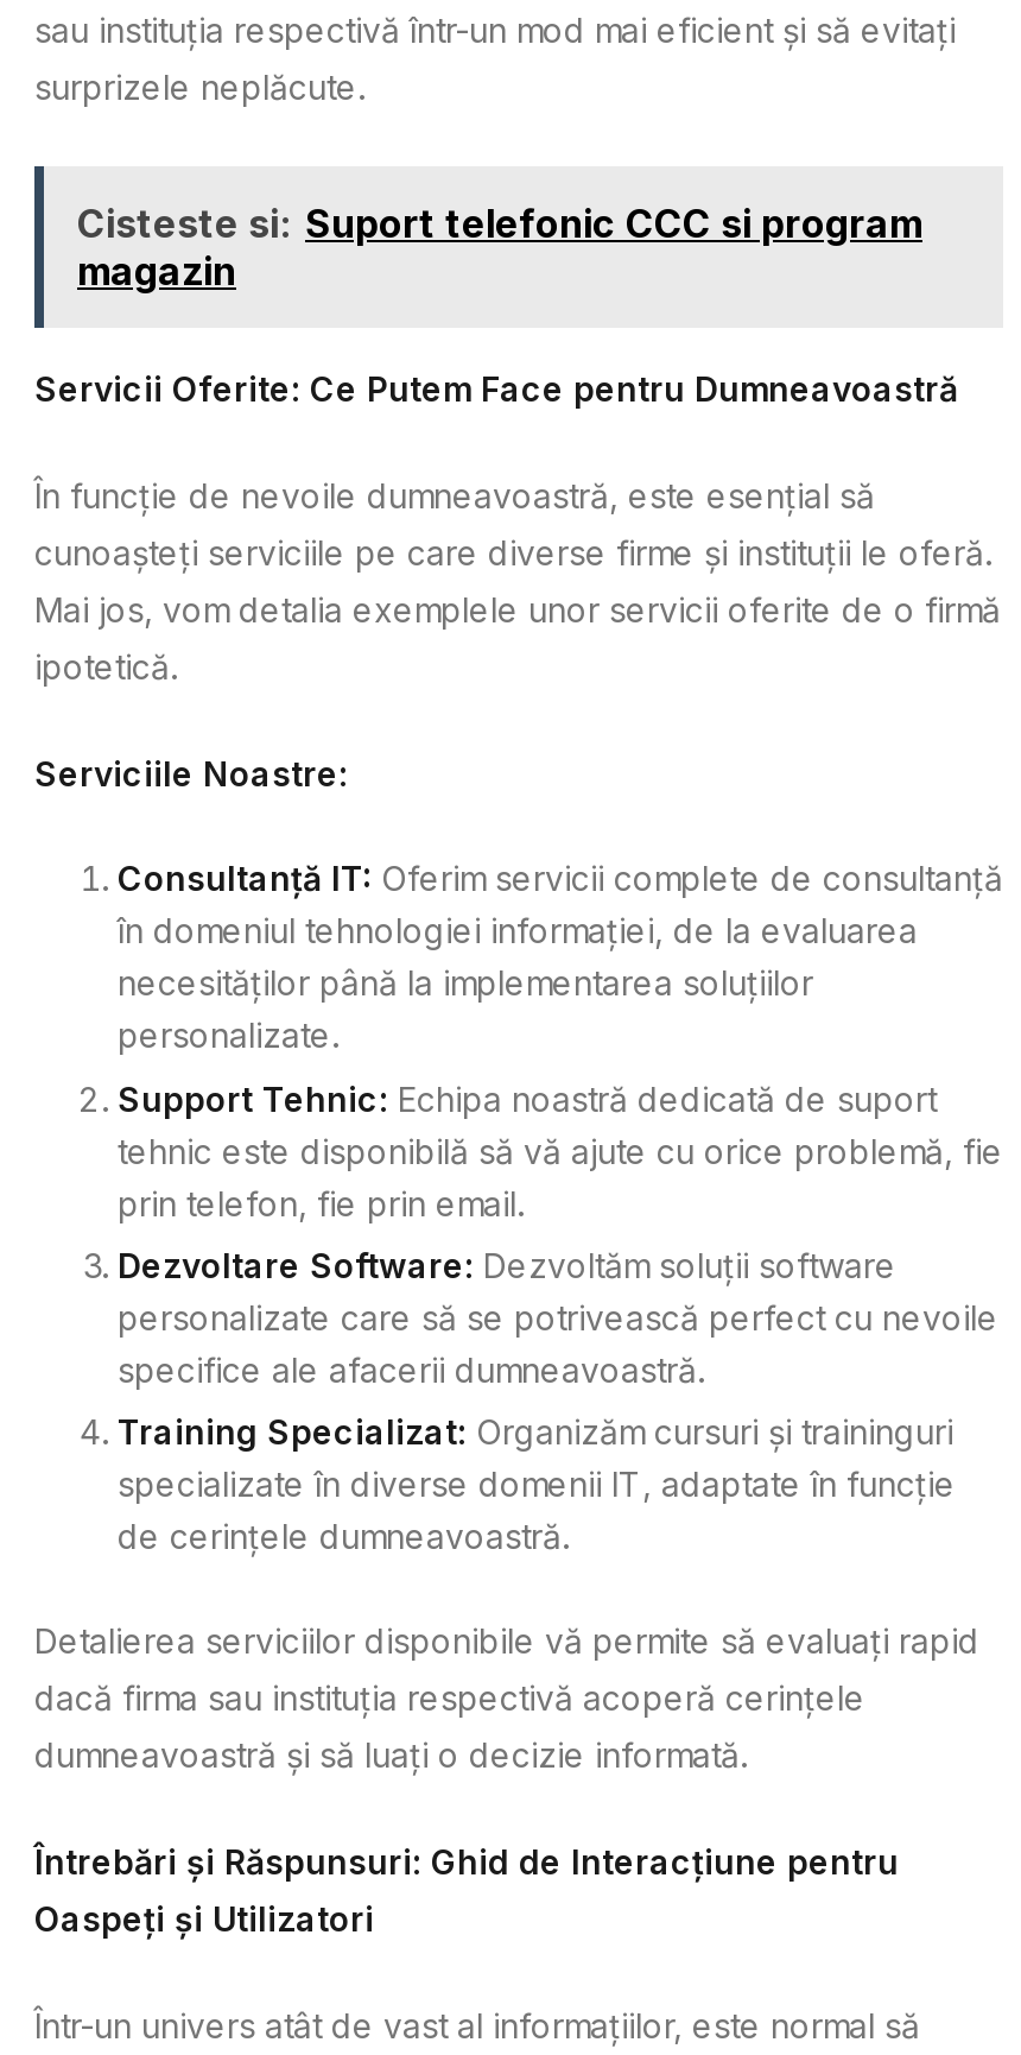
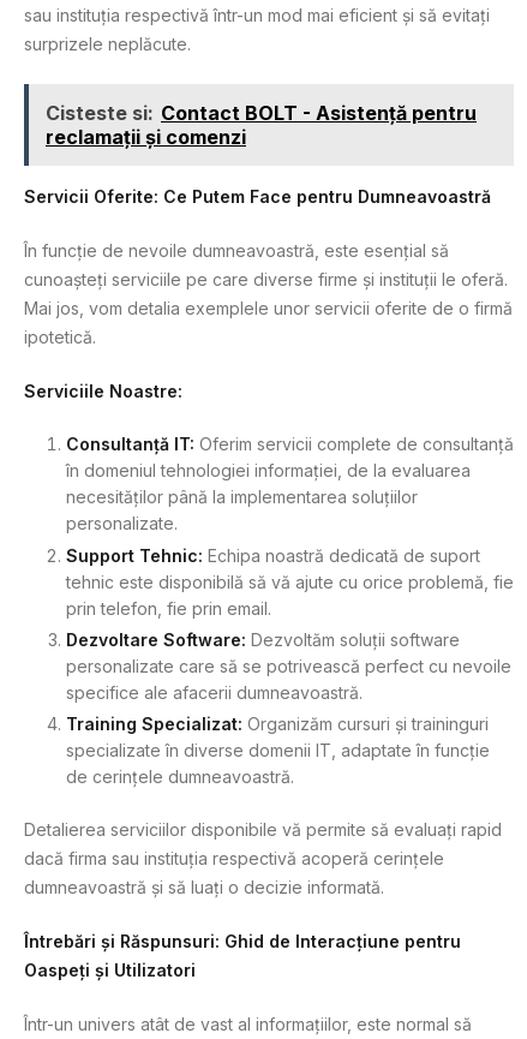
[77,200,922,295] Cisteste si: Suport telefonic CCC si program | magazin -> [46,101,477,149] Cisteste si: Contact BOLT - Asistență pentru | reclamații și comenzi

